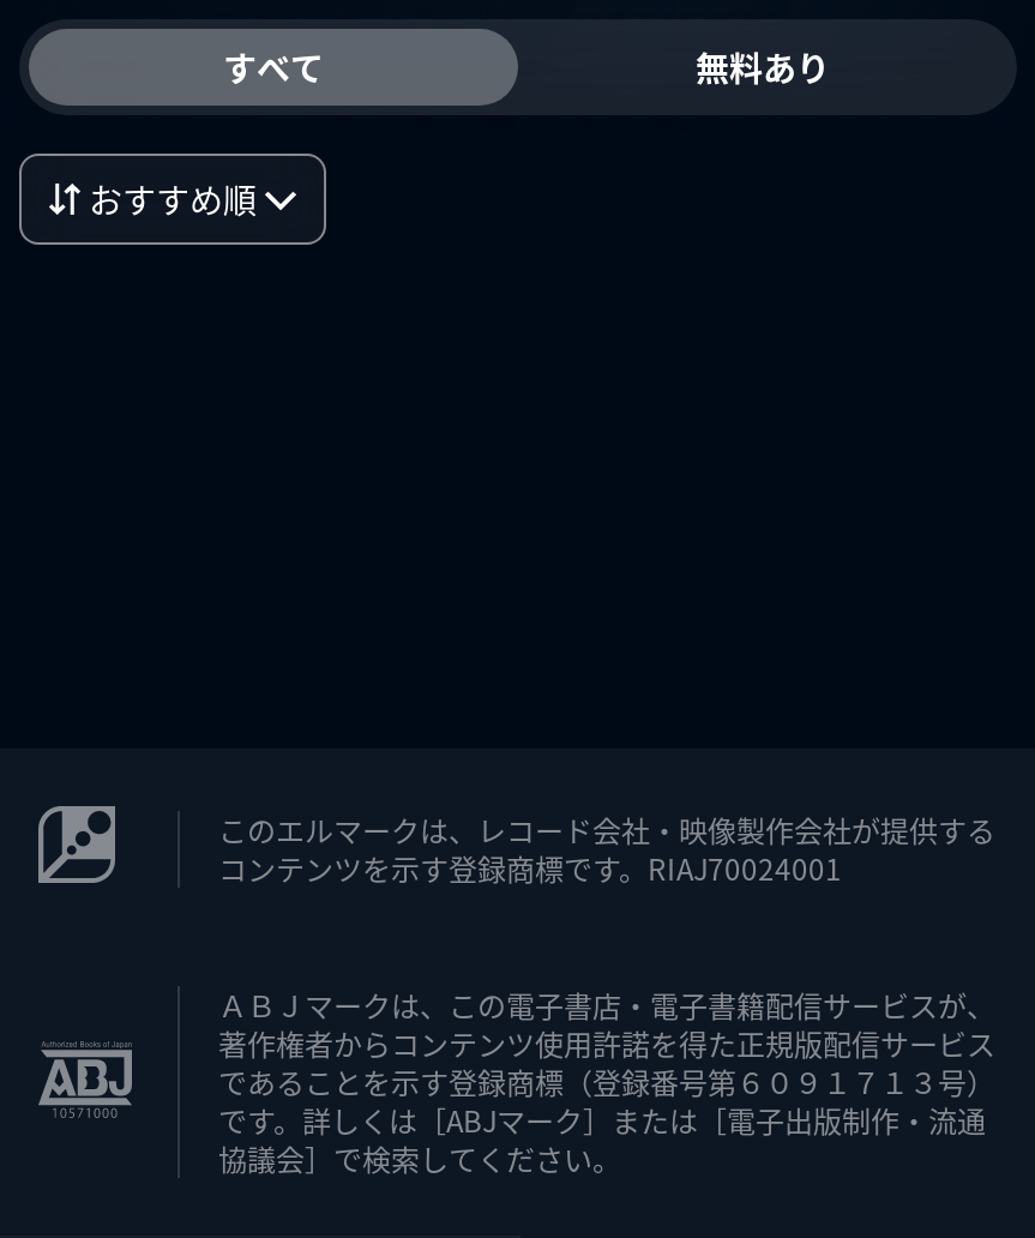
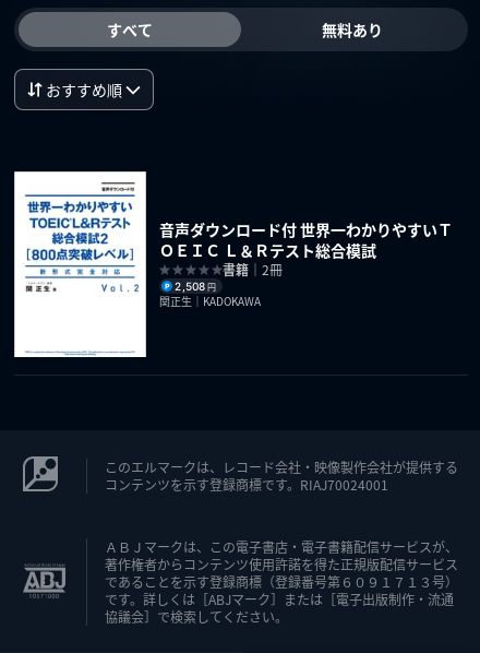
none -> [13,170,453,358] [image] | 音声ダウンロード付 世界一わかりやすいＴ | ＯＥＩＣ Ｌ＆Ｒテスト総合模試 | 書籍｜2冊 | 2,508円 | 関正生｜KADOKAWA

